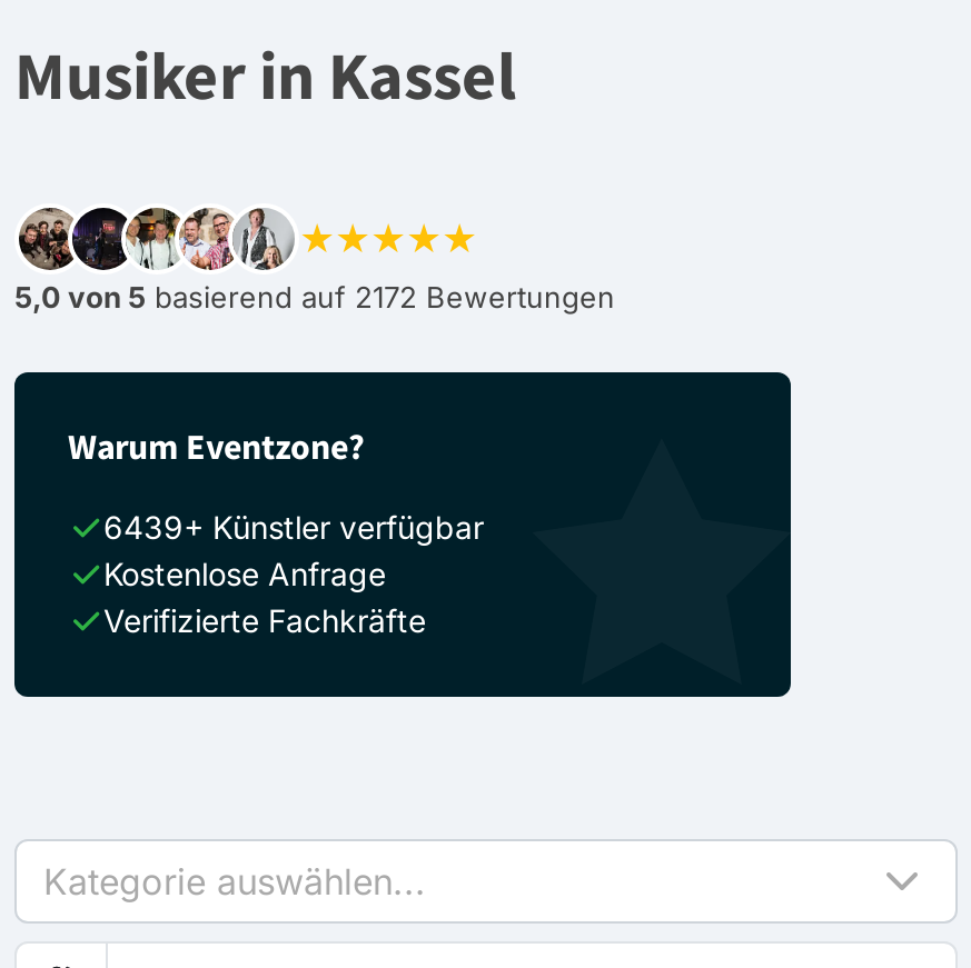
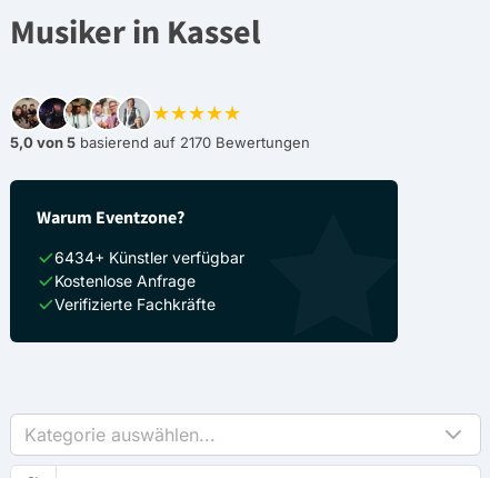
[14,279,615,315] 5,0 von 5 basierend auf 2172 Bewertungen -> [10,133,310,151] 5,0 von 5 basierend auf 2170 Bewertungen
[103,508,484,546] 6439+ Künstler verfügbar -> [54,248,244,267] 6434+ Künstler verfügbar

